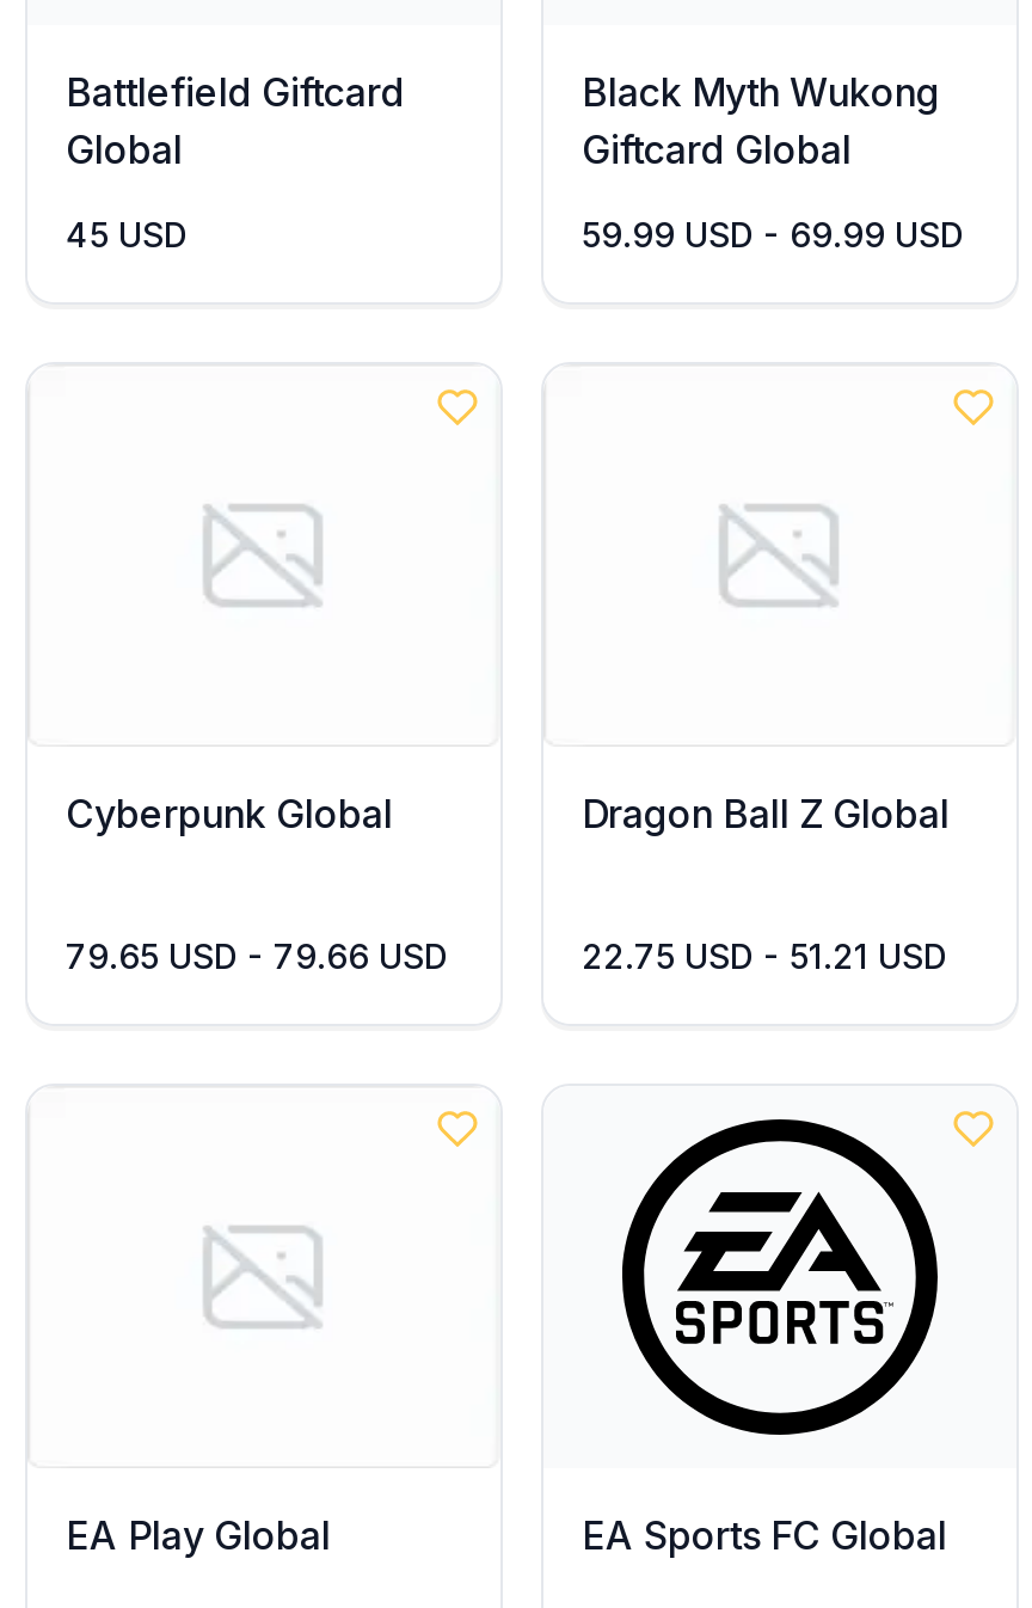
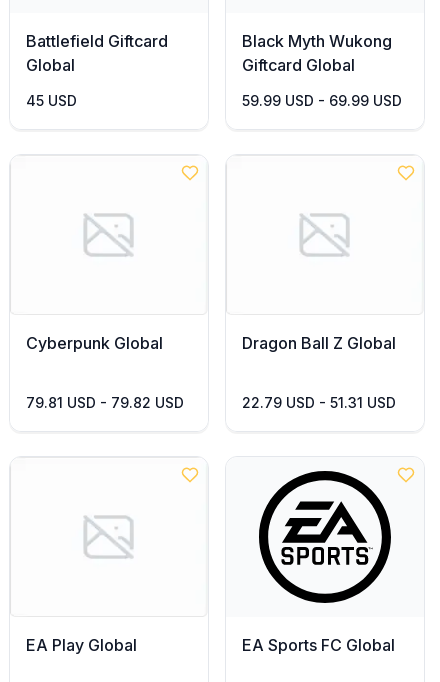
[66,935,448,976] 79.65 USD - 79.66 USD -> [26,394,184,411] 79.81 USD - 79.82 USD
[582,935,947,976] 22.75 USD - 51.21 USD -> [242,394,396,411] 22.79 USD - 51.31 USD

